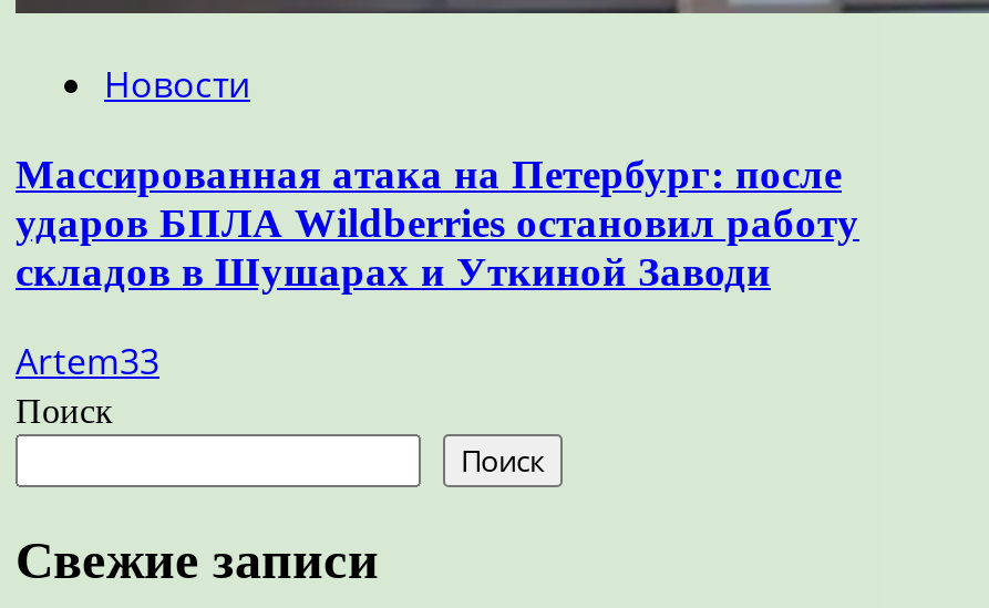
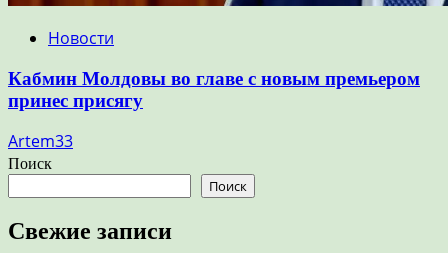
[16,150,859,293] Массированная атака на Петербург: после | ударов БПЛА Wildberries остановил работу | складов в Шушарах и Уткиной Заводи -> [8,67,420,110] Кабмин Молдовы во главе с новым премьером | принес присягу

